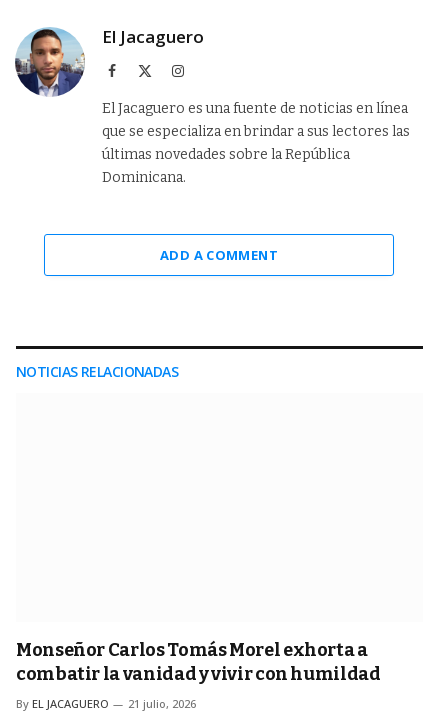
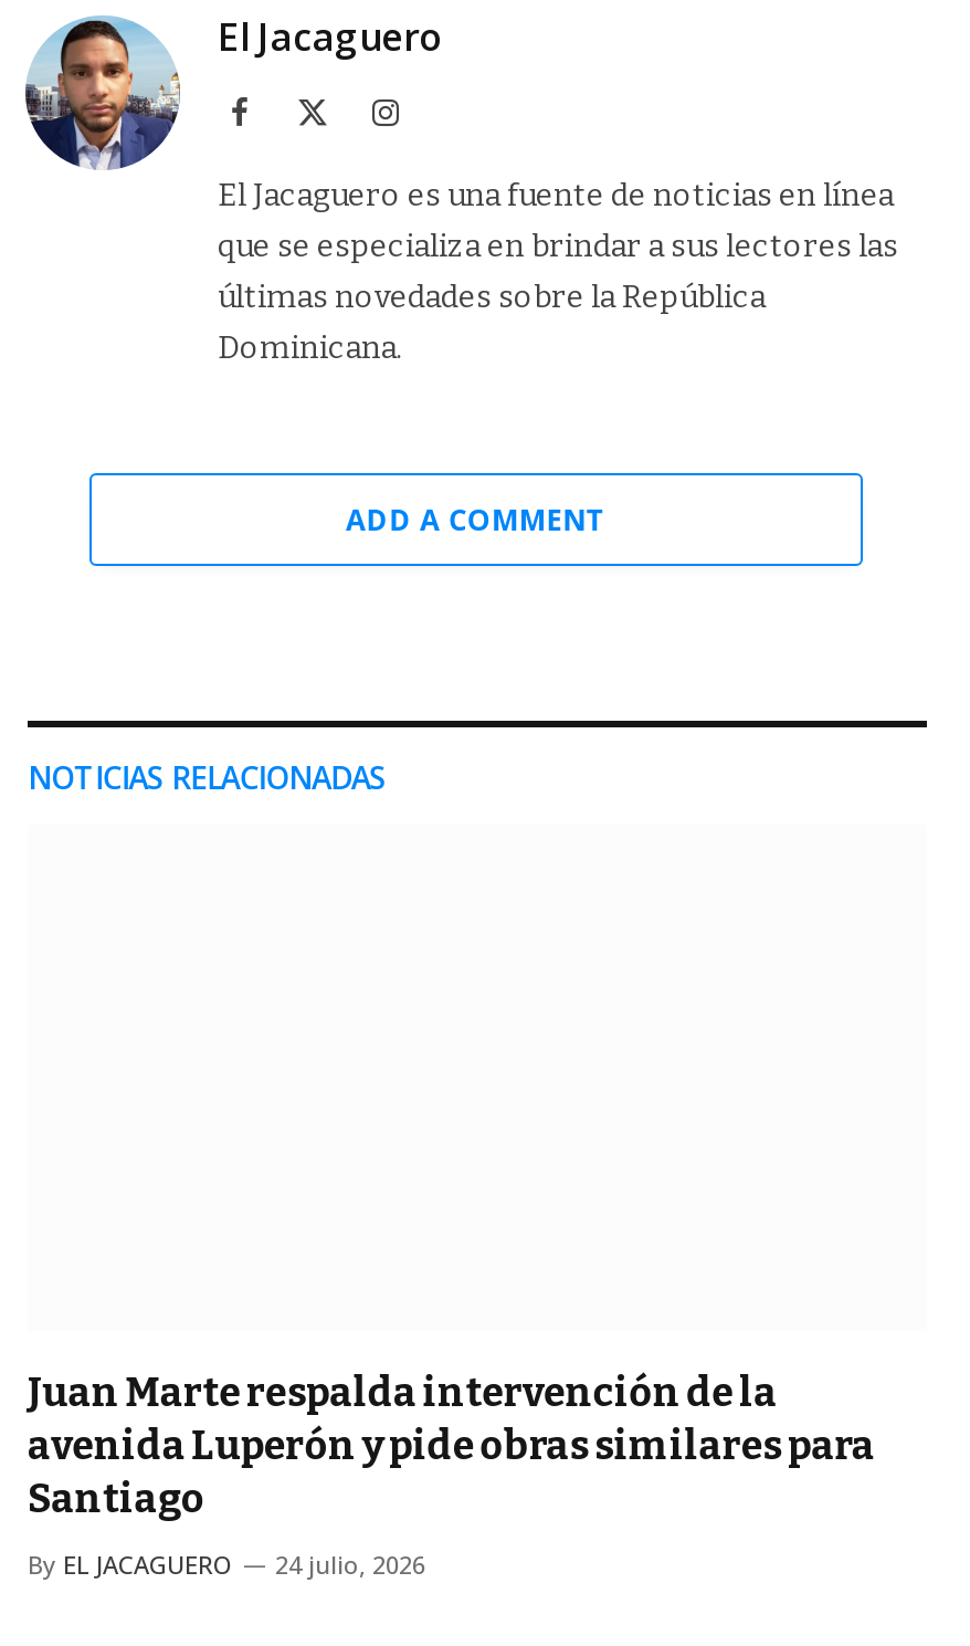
[16,639,381,685] Monseñor Carlos Tomás Morel exhorta a | combatir la vanidad y vivir con humildad -> [28,1369,875,1524] Juan Marte respalda intervención de la | avenida Luperón y pide obras similares para | Santiago
[16,696,196,711] By EL JACAGUERO 21 julio, 2026 -> [28,1548,425,1581] By EL JACAGUERO 24 julio, 2026

